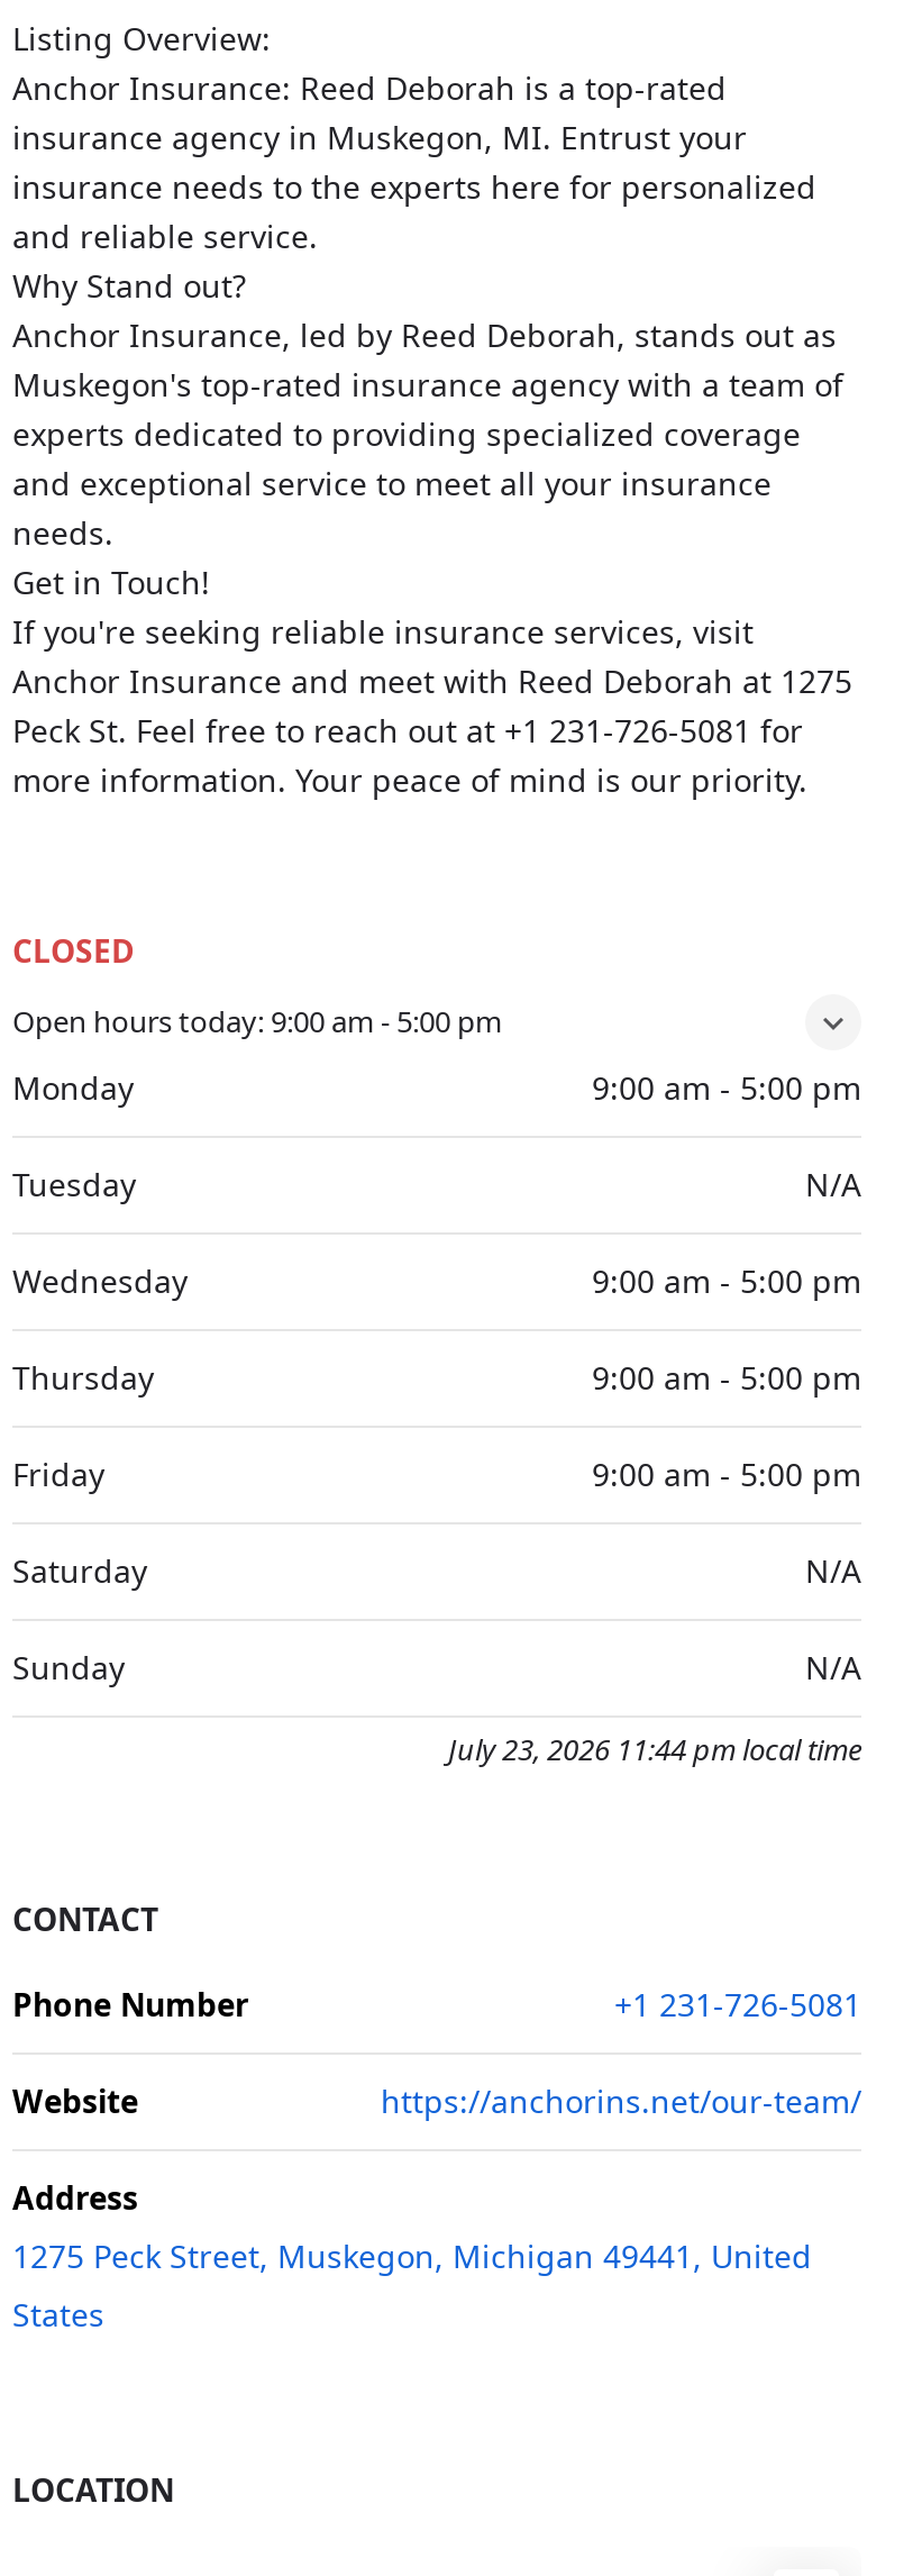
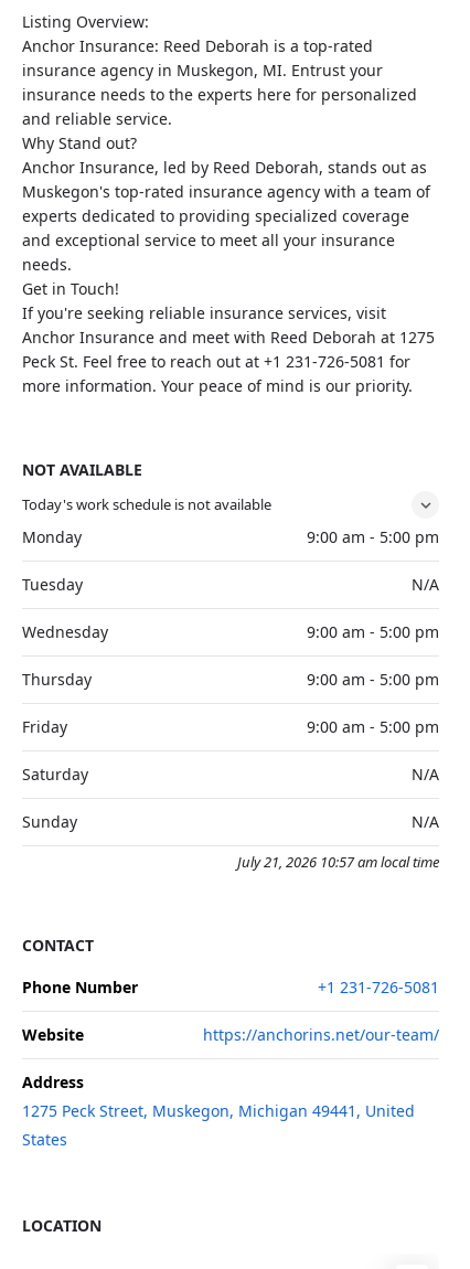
[12,929,134,972] CLOSED -> [22,459,142,480] NOT AVAILABLE
[12,1001,502,1041] Open hours today: 9:00 am - 5:00 pm -> [22,494,271,514] Today's work schedule is not available
[448,1729,861,1769] July 23, 2026 11:44 pm local time -> [237,852,439,872] July 21, 2026 10:57 am local time

